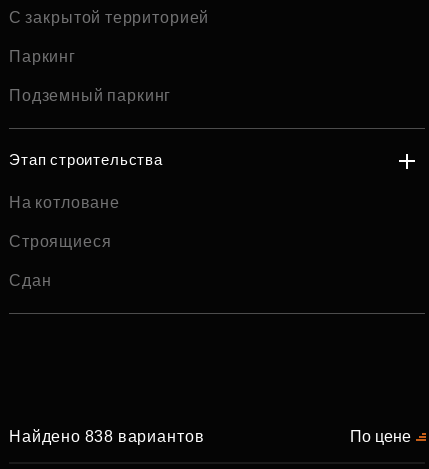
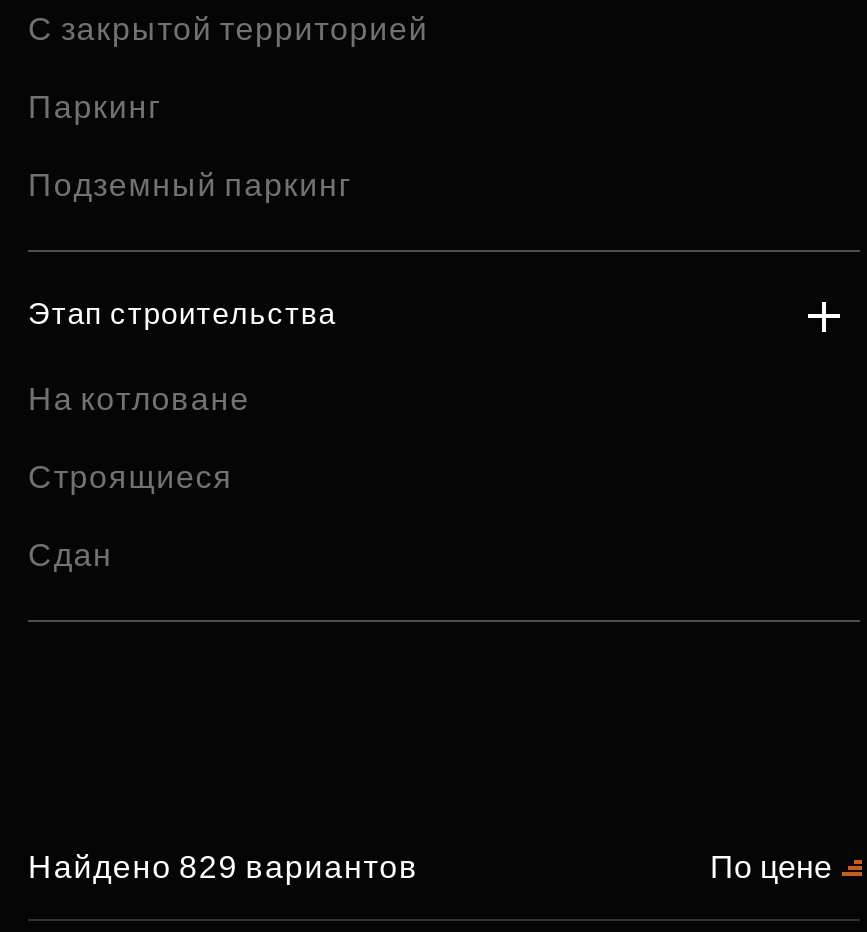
[9,428,204,445] Найдено 838 вариантов -> [28,850,419,884] Найдено 829 вариантов

